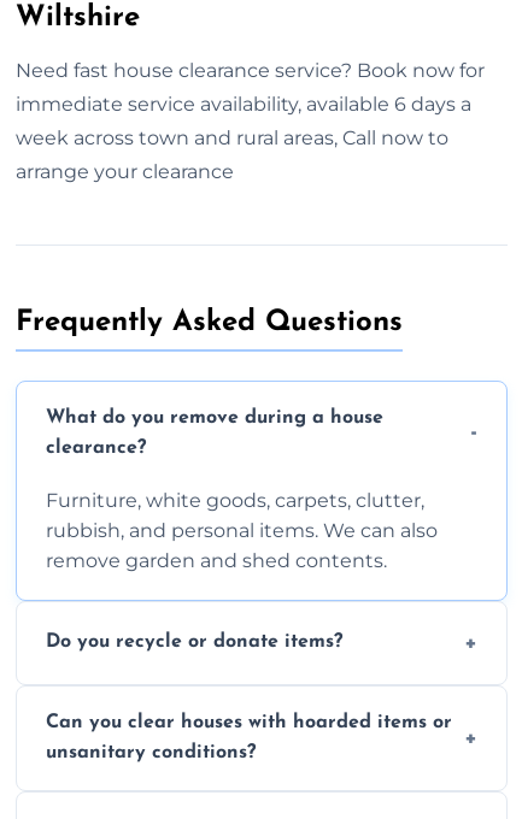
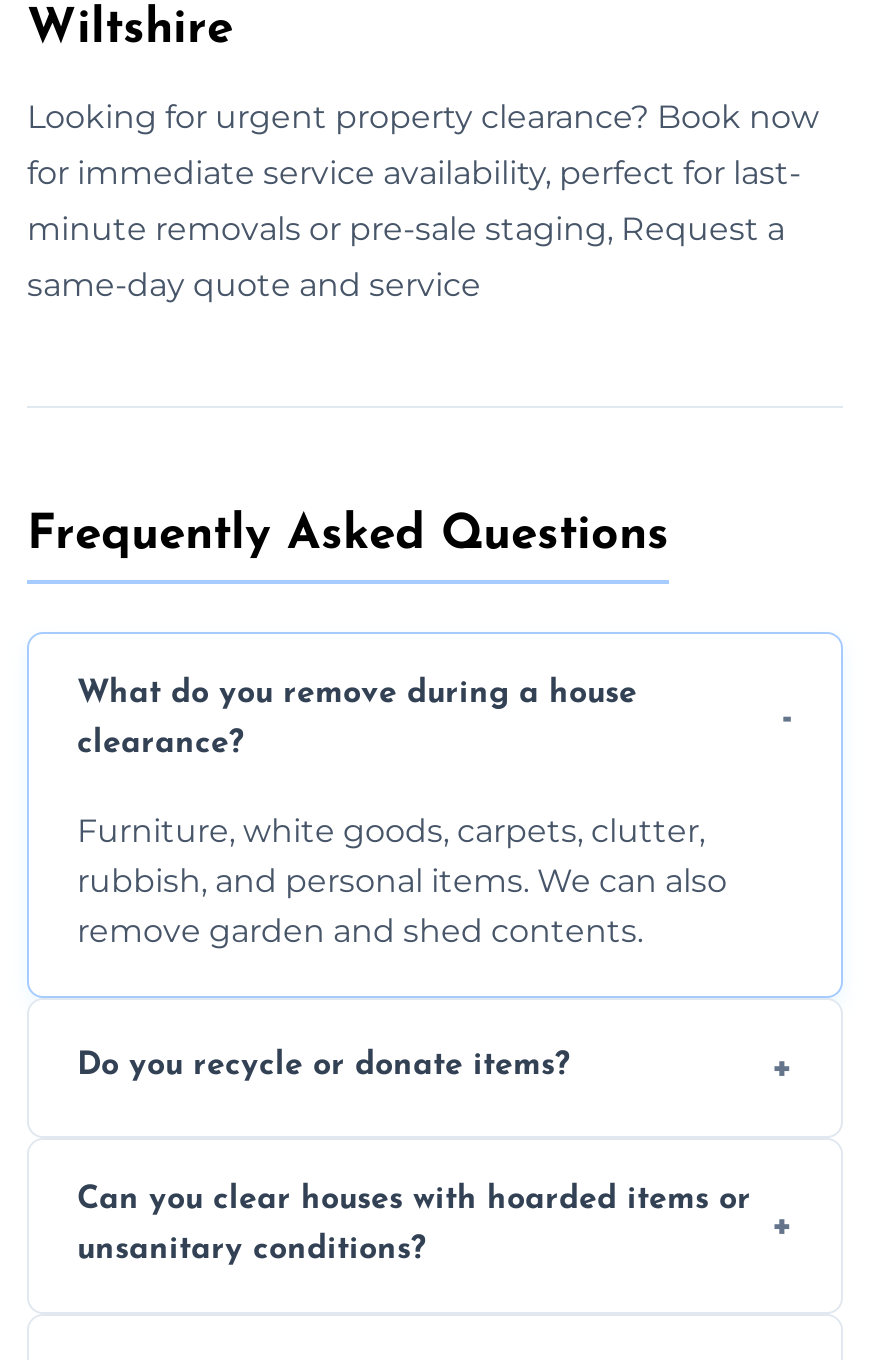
[16,59,485,82] Need fast house clearance service? Book now for -> [27,97,819,135] Looking for urgent property clearance? Book now
[16,92,471,115] immediate service availability, available 6 days a -> [27,153,801,191] for immediate service availability, perfect for last-
[16,126,448,149] week across town and rural areas, Call now to -> [27,209,785,247] minute removals or pre-sale staging, Request a
[16,160,234,183] arrange your clearance -> [27,265,481,303] same-day quote and service

